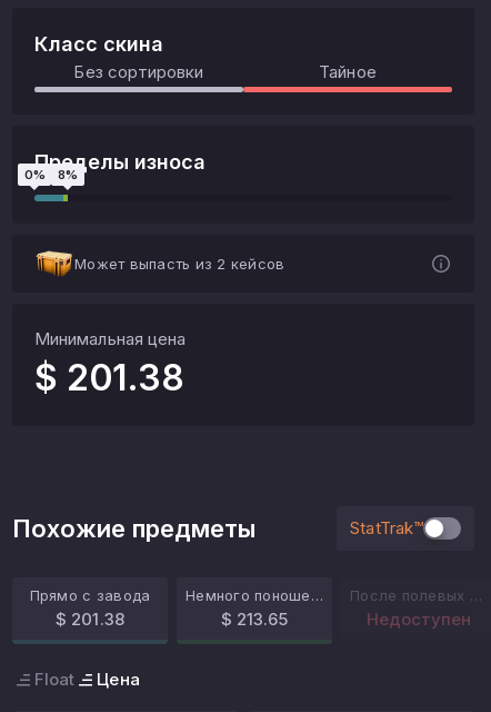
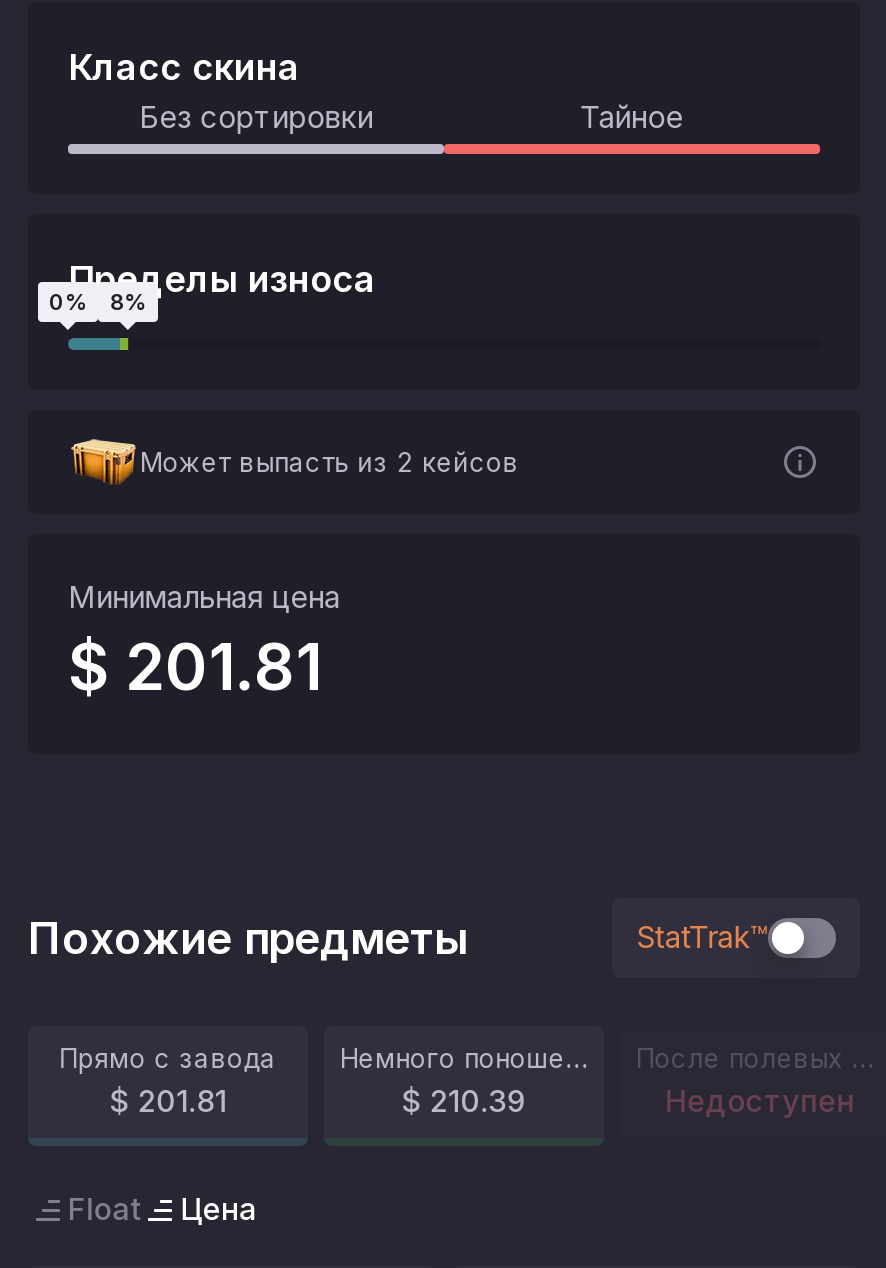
[34,356,184,399] $ 201.38 -> [68,628,321,706] $ 201.81
[56,609,124,630] $ 201.38 -> [109,1082,227,1120] $ 201.81
[221,609,288,630] $ 213.65 -> [401,1082,527,1120] $ 210.39

